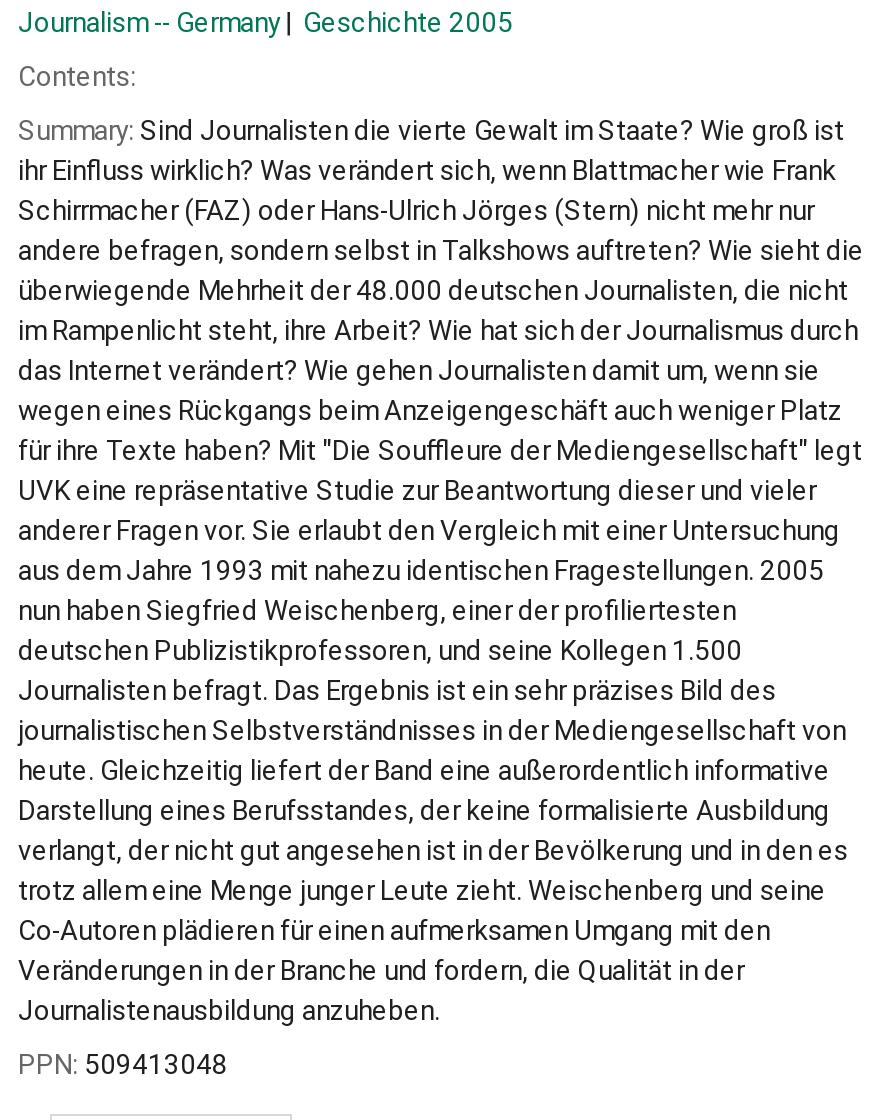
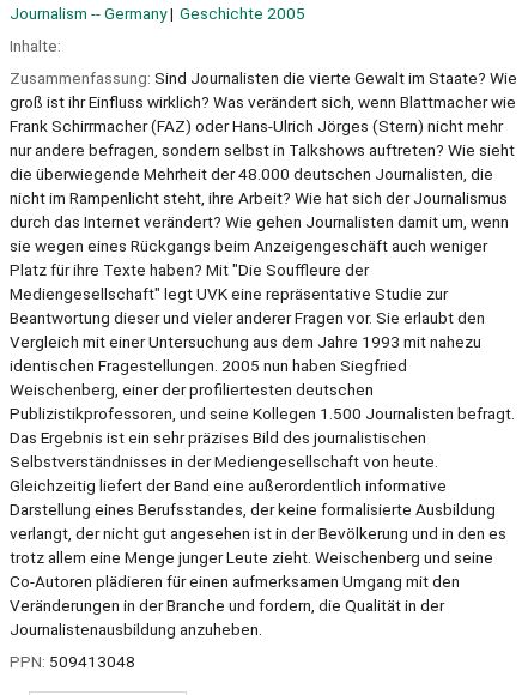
[18,60,136,92] Contents: -> [10,36,61,55] Inhalte:
[18,114,864,786] Summary: Sind Journalisten die vierte Gewalt im Staate? Wie groß ist | ihr Einfluss wirklich? Was verändert sich, wenn Blattmacher wie Frank | Schirrmacher (FAZ) oder Hans-Ulrich Jörges (Stern) nicht mehr nur | andere befragen, sondern selbst in Talkshows auftreten? Wie sieht die | überwiegende Mehrheit der 48.000 deutschen Journalisten, die nicht | im Rampenlicht steht, ihre Arbeit? Wie hat sich der Journalismus durch | das Internet verändert? Wie gehen Journalisten damit um, wenn sie | wegen eines Rückgangs beim Anzeigengeschäft auch weniger Platz | für ihre Texte haben? Mit "Die Souffleure der Mediengesellschaft" legt | UVK eine repräsentative Studie zur Beantwortung dieser und vieler | anderer Fragen vor. Sie erlaubt den Vergleich mit einer Untersuchung | aus dem Jahre 1993 mit nahezu identischen Fragestellungen. 2005 | nun haben Siegfried Weischenberg, einer der profiliertesten | deutschen Publizistikprofessoren, und seine Kollegen 1.500 | Journalisten befragt. Das Ergebnis ist ein sehr präzises Bild des | journalistischen Selbstverständnisses in der Mediengesellschaft von | heute. Gleichzeitig liefert der Band eine außerordentlich informative -> [10,68,517,495] Zusammenfassung: Sind Journalisten die vierte Gewalt im Staate? Wie | groß ist ihr Einfluss wirklich? Was verändert sich, wenn Blattmacher wie | Frank Schirrmacher (FAZ) oder Hans-Ulrich Jörges (Stern) nicht mehr | nur andere befragen, sondern selbst in Talkshows auftreten? Wie sieht | die überwiegende Mehrheit der 48.000 deutschen Journalisten, die | nicht im Rampenlicht steht, ihre Arbeit? Wie hat sich der Journalismus | durch das Internet verändert? Wie gehen Journalisten damit um, wenn | sie wegen eines Rückgangs beim Anzeigengeschäft auch weniger | Platz für ihre Texte haben? Mit "Die Souffleure der | Mediengesellschaft" legt UVK eine repräsentative Studie zur | Beantwortung dieser und vieler anderer Fragen vor. Sie erlaubt den | Vergleich mit einer Untersuchung aus dem Jahre 1993 mit nahezu | identischen Fragestellungen. 2005 nun haben Siegfried | Weischenberg, einer der profiliertesten deutschen | Publizistikprofessoren, und seine Kollegen 1.500 Journalisten befragt. | Das Ergebnis ist ein sehr präzises Bild des journalistischen | Selbstverständnisses in der Mediengesellschaft von heute. | Gleichzeitig liefert der Band eine außerordentlich informative

